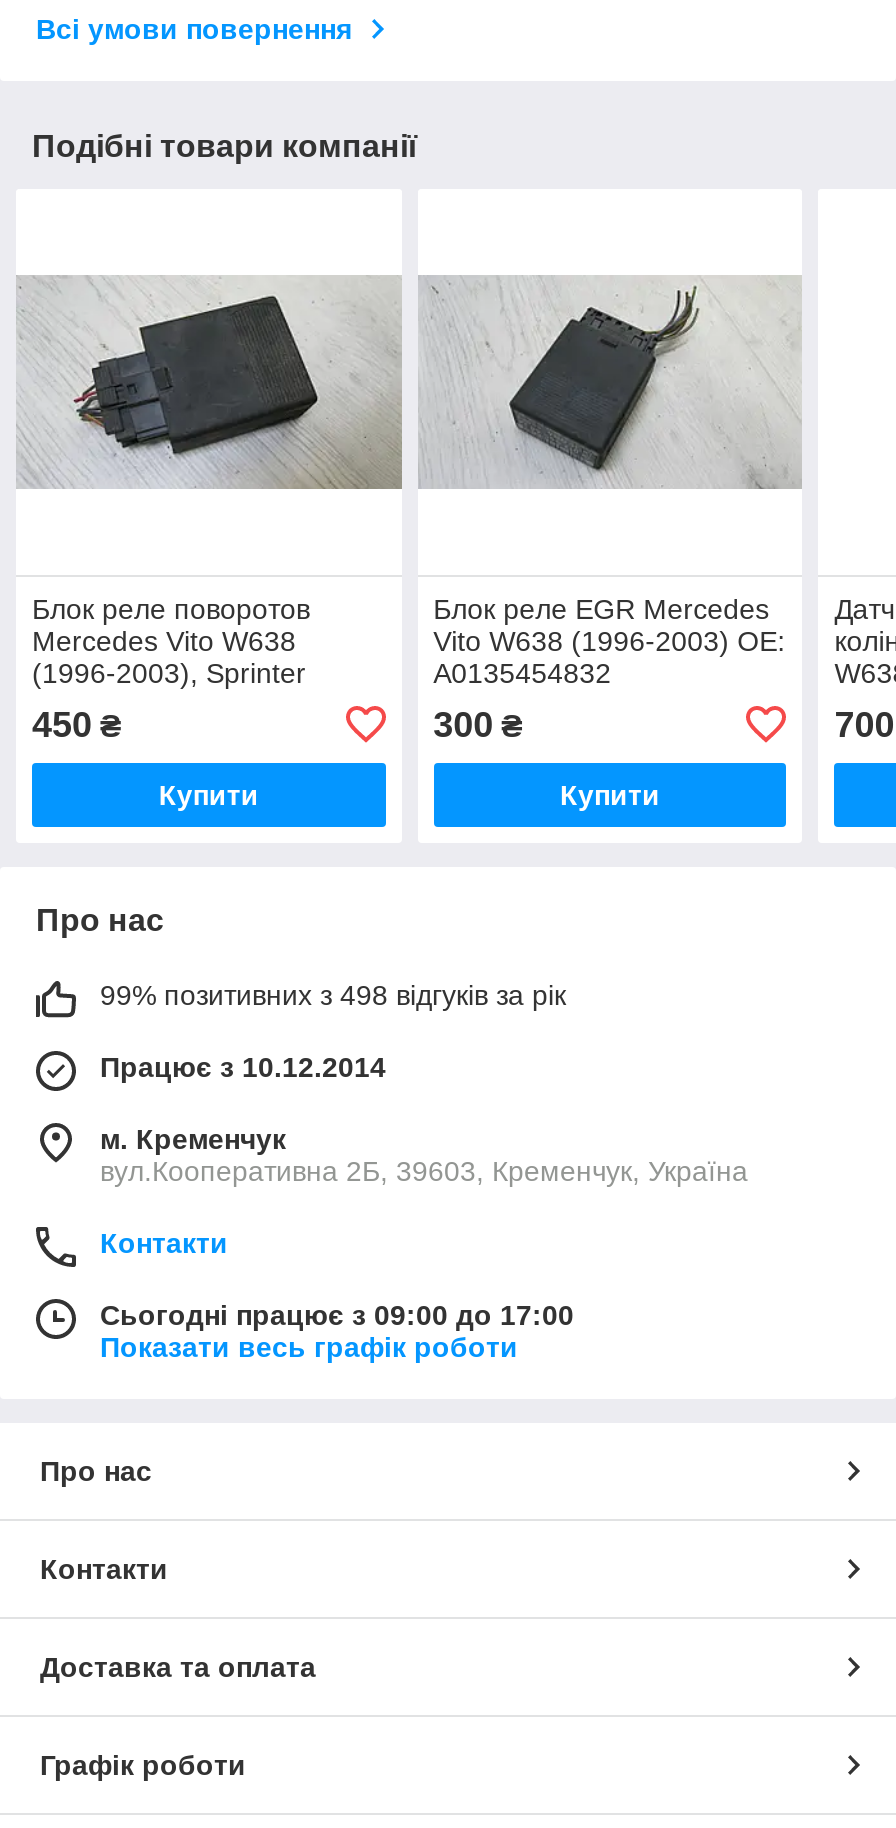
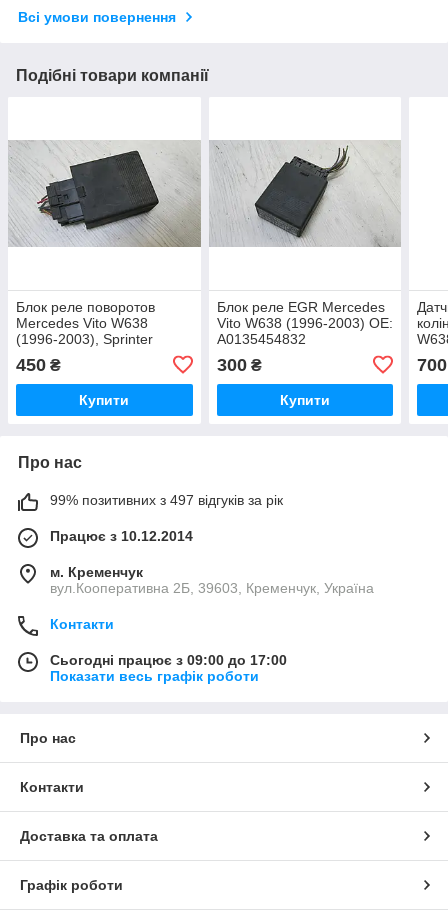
[100,979,566,1011] 99% позитивних з 498 відгуків за рік -> [50,492,283,508] 99% позитивних з 497 відгуків за рік

